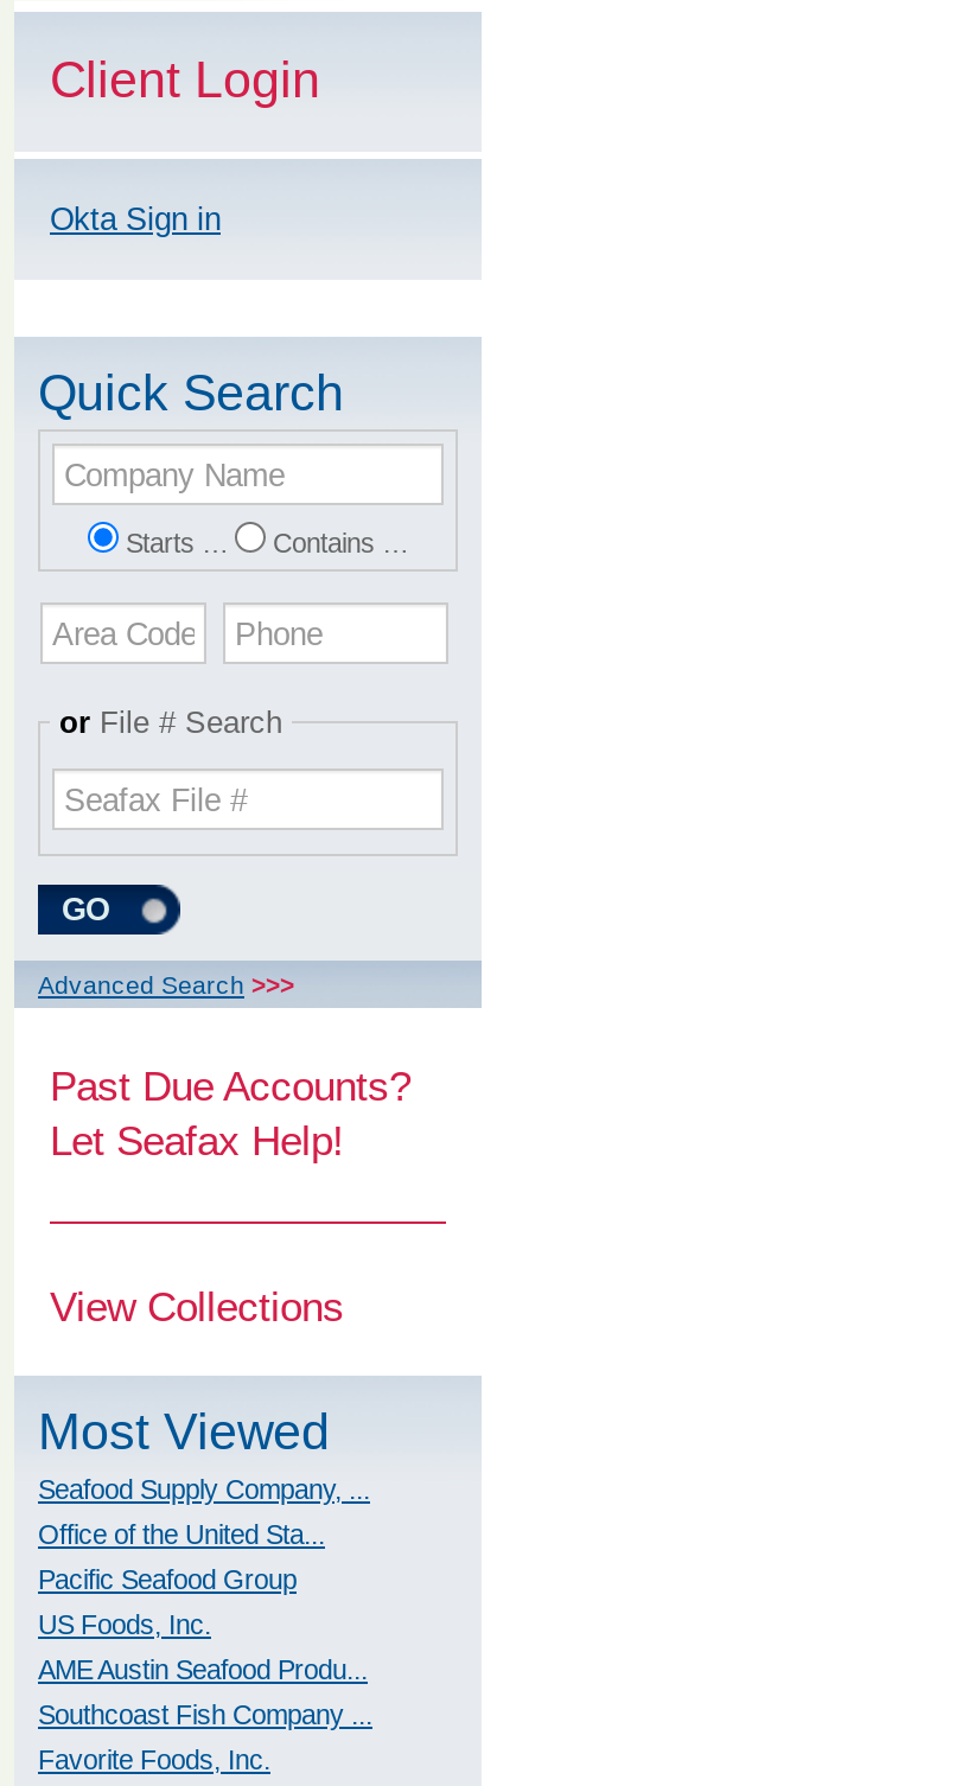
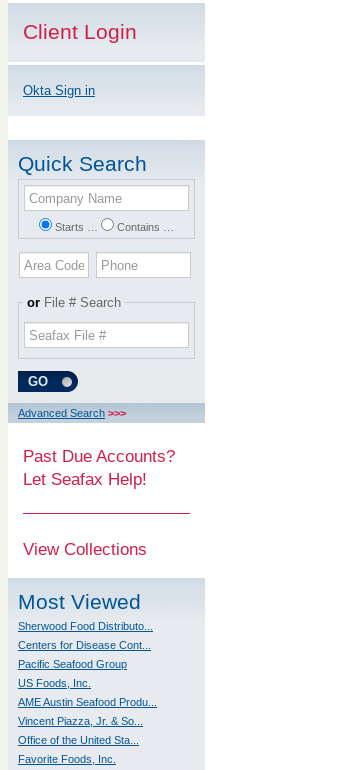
[38,1475,370,1504] Seafood Supply Company, ... -> [18,620,153,632] Sherwood Food Distributo...
none -> [18,639,151,651] Centers for Disease Cont...
moved [38,1520,325,1549] -> [18,734,139,746]: Office of the United Sta...
[38,1701,372,1729] Southcoast Fish Company ... -> [18,715,143,727] Vincent Piazza, Jr. & So...

